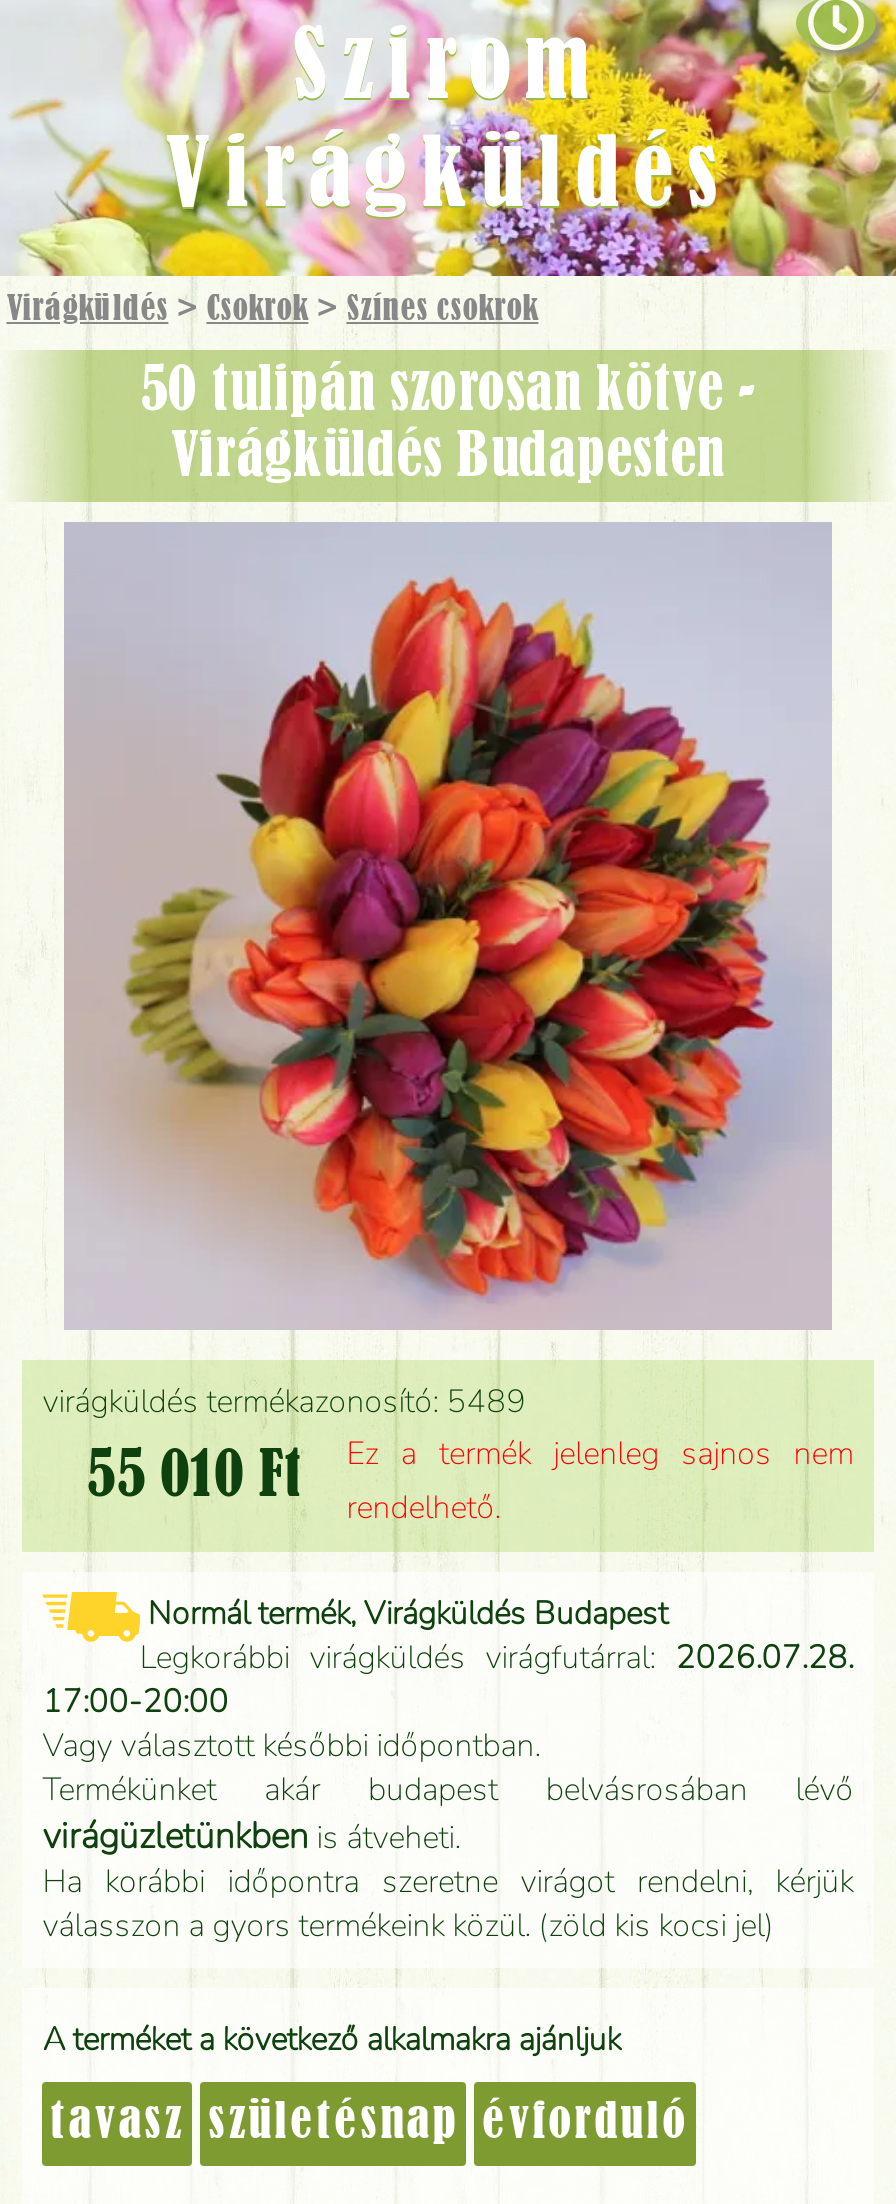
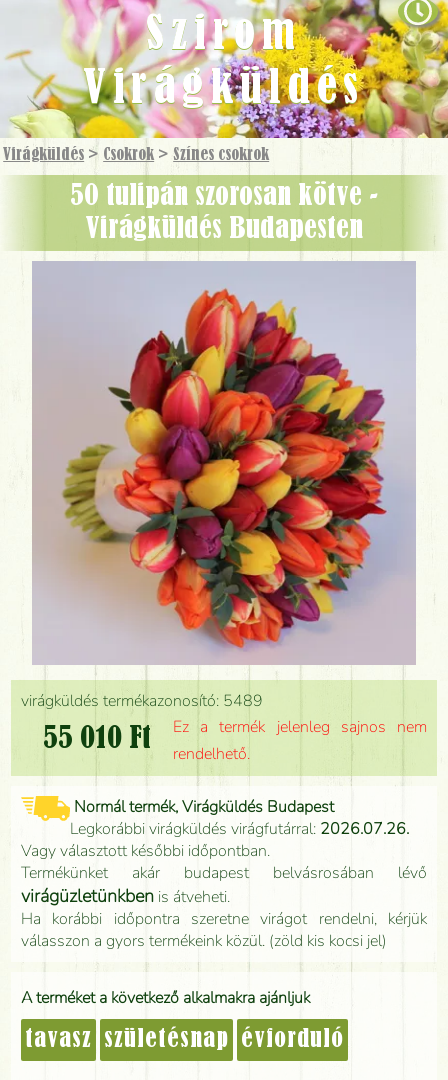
[42,1636,854,1724] Legkorábbi virágküldés virágfutárral: 2026.07.28. | 17:00-20:00 -> [70,818,409,840] Legkorábbi virágküldés virágfutárral: 2026.07.26.

